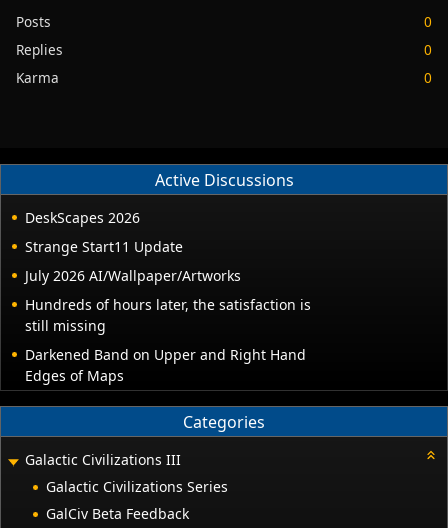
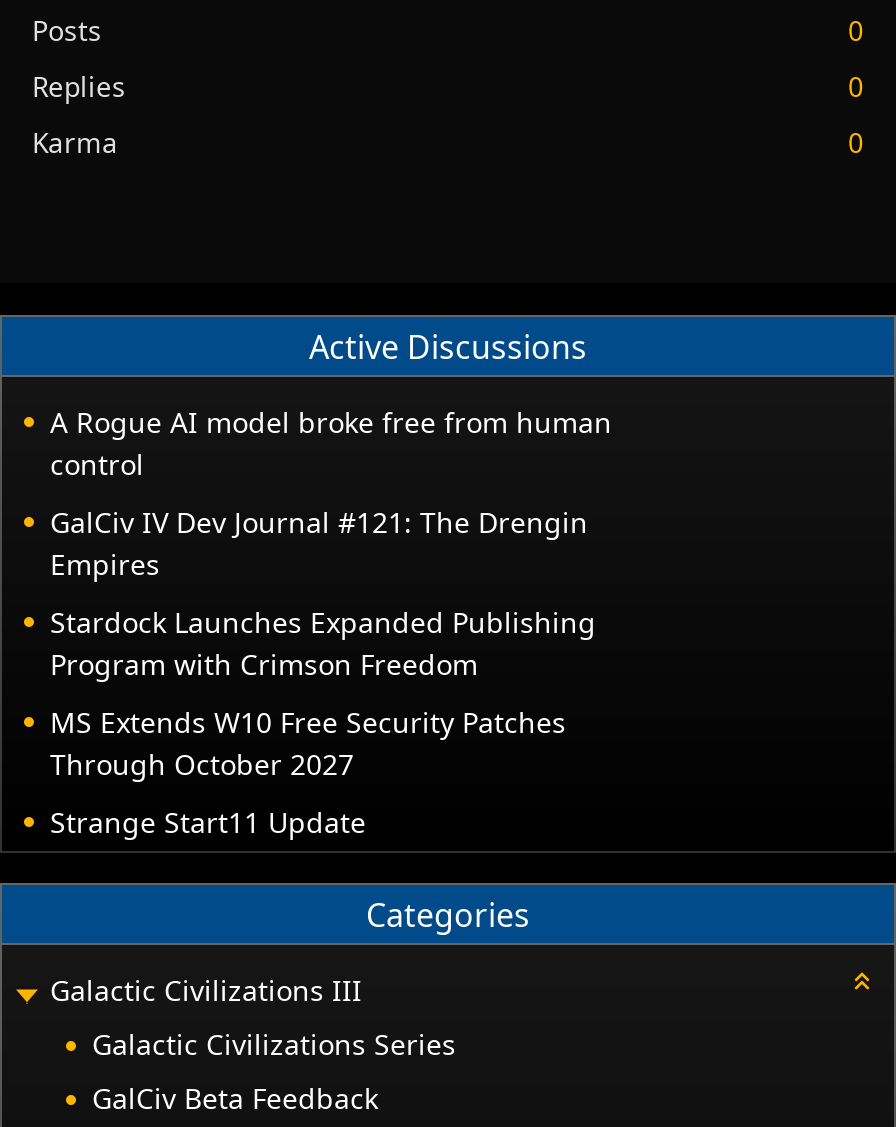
[25,208,140,227] DeskScapes 2026 -> [50,404,612,784] A Rogue AI model broke free from human | control | GalCiv IV Dev Journal #121: The Drengin | Empires | Stardock Launches Expanded Publishing | Program with Crimson Freedom | MS Extends W10 Free Security Patches | Through October 2027
moved [25,237,183,256] -> [50,804,366,842]: Strange Start11 Update
[25,266,311,385] July 2026 AI/Wallpaper/Artworks | Hundreds of hours later, the satisfaction is | still missing | Darkened Band on Upper and Right Hand | Edges of Maps -> none

